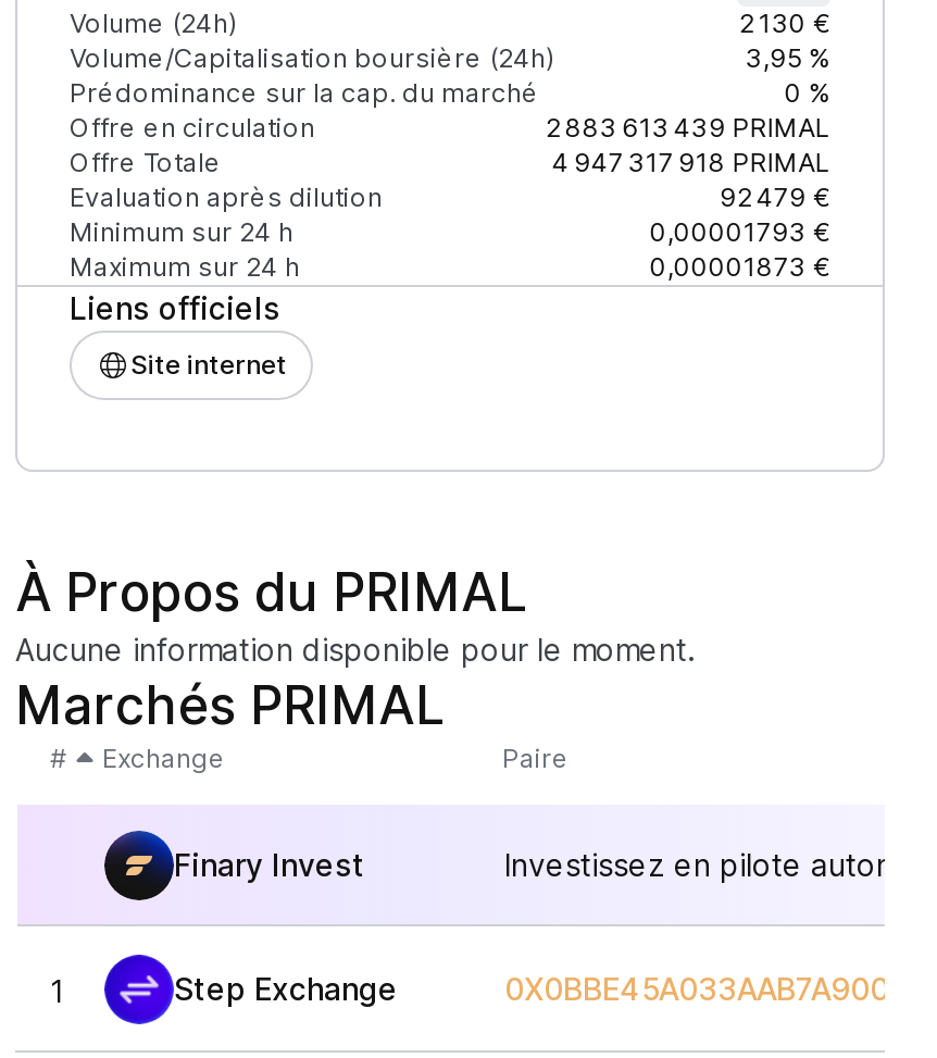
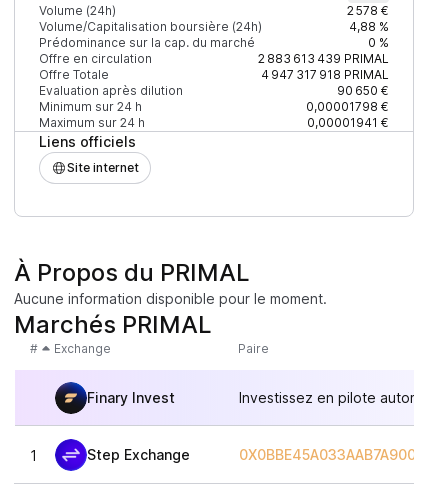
[739,7,830,39] 2 130 € -> [347,3,389,18] 2 578 €
[745,41,830,74] 3,95 % -> [349,19,389,34] 4,88 %
[719,181,830,213] 92 479 € -> [337,83,389,98] 90 650 €
[650,215,830,248] 0,00001793 € -> [306,99,389,114] 0,00001798 €
[650,250,830,283] 0,00001873 € -> [307,115,389,130] 0,00001941 €

